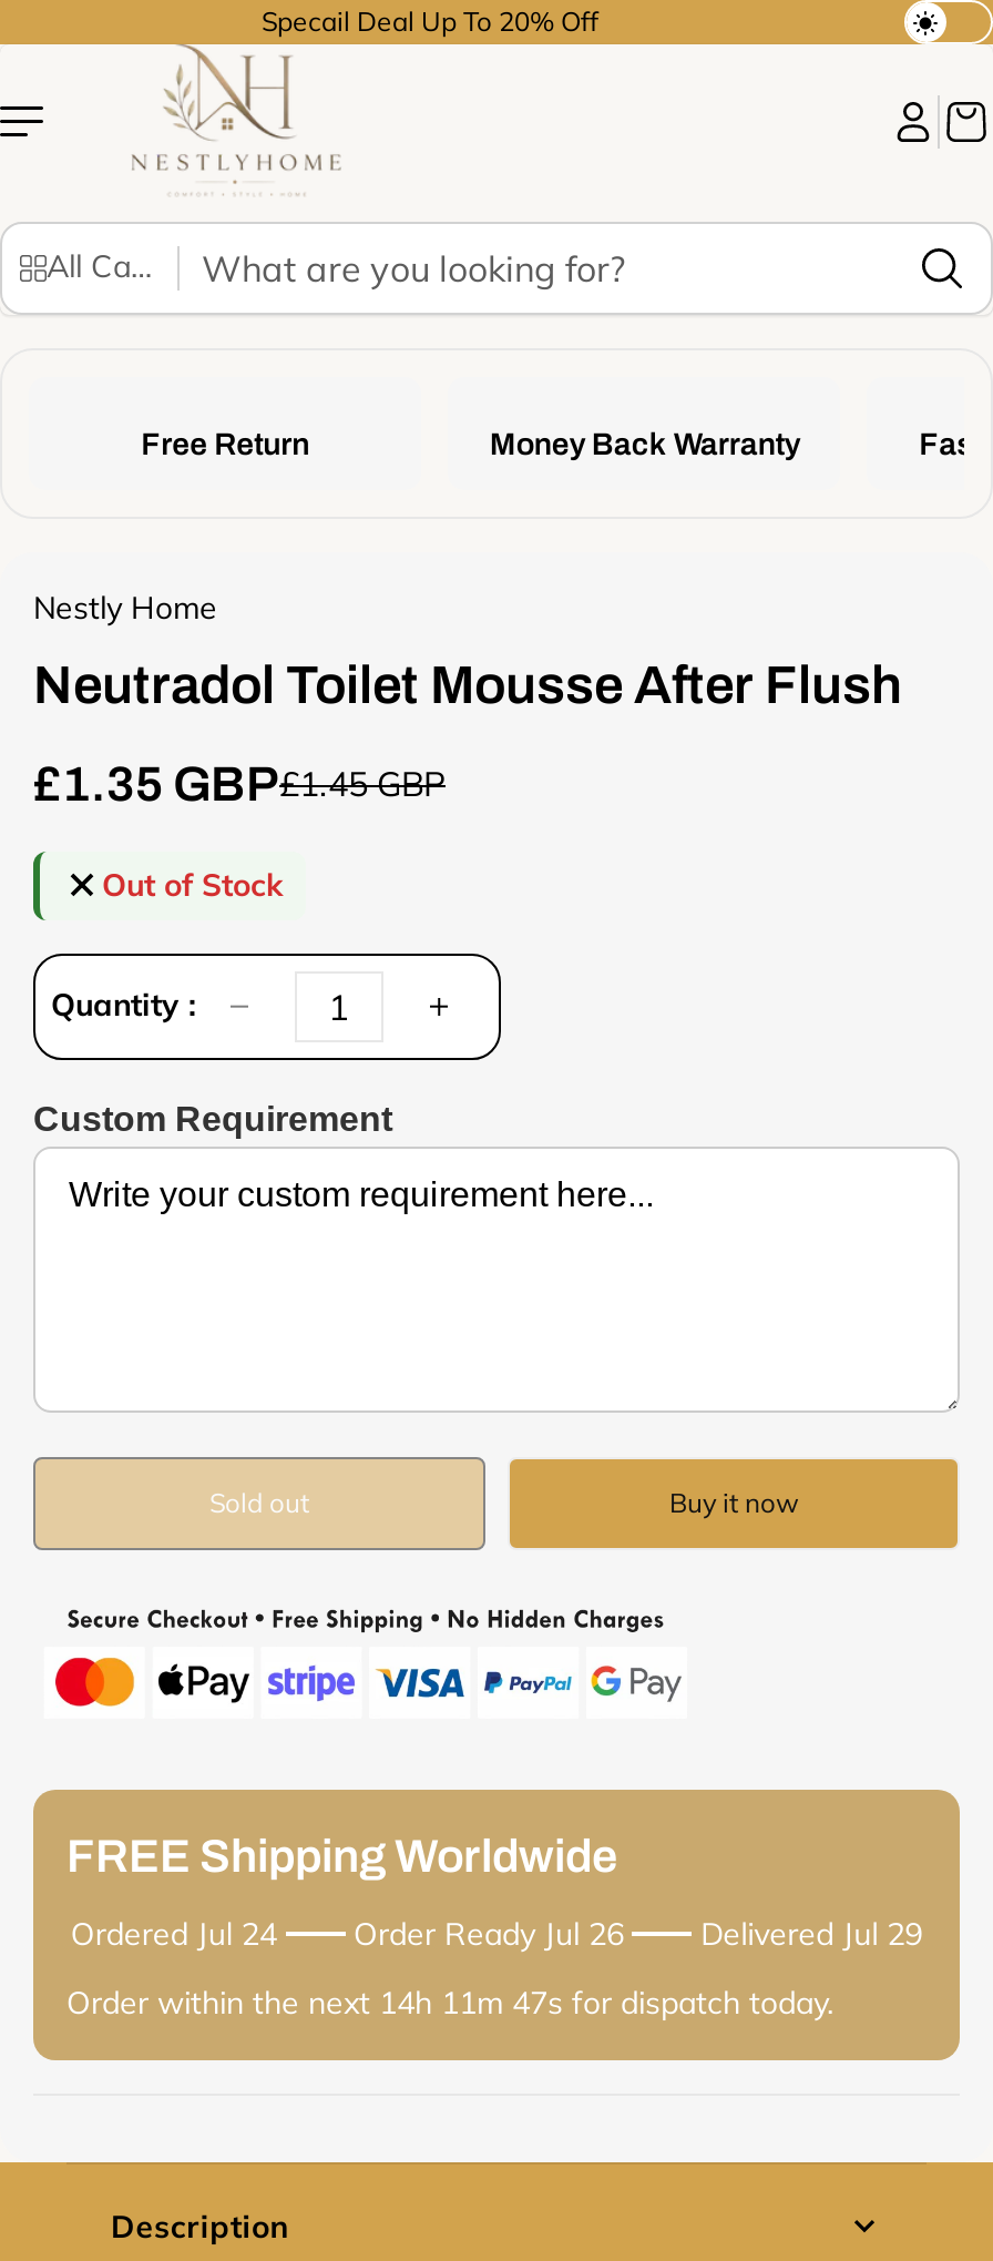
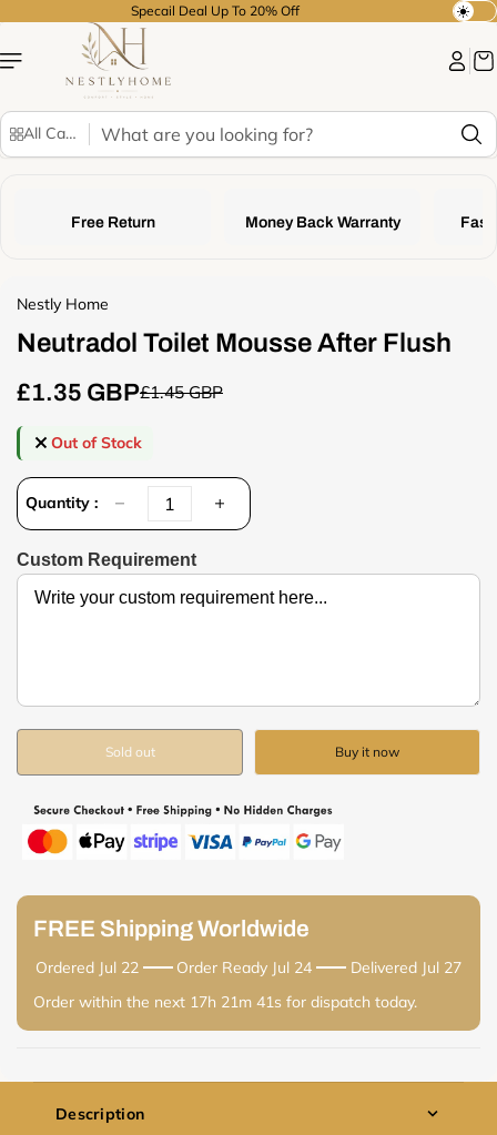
[71,1914,277,1954] Ordered Jul 24 -> [35,957,139,977] Ordered Jul 22
[354,1914,624,1954] Order Ready Jul 26 -> [177,957,312,977] Order Ready Jul 24
[701,1914,922,1954] Delivered Jul 29 -> [351,957,462,977] Delivered Jul 27
[66,1982,833,2022] Order within the next 14h 11m 47s for dispatch today. -> [33,992,417,1012] Order within the next 17h 21m 41s for dispatch today.

